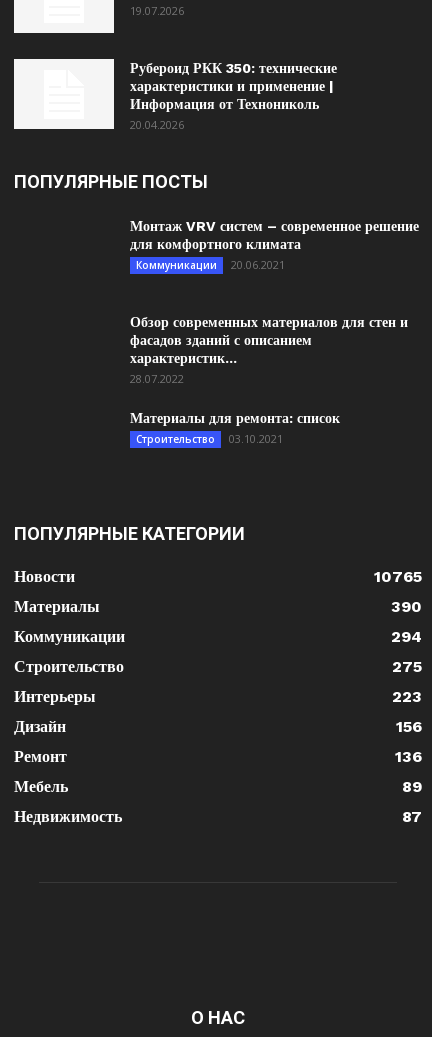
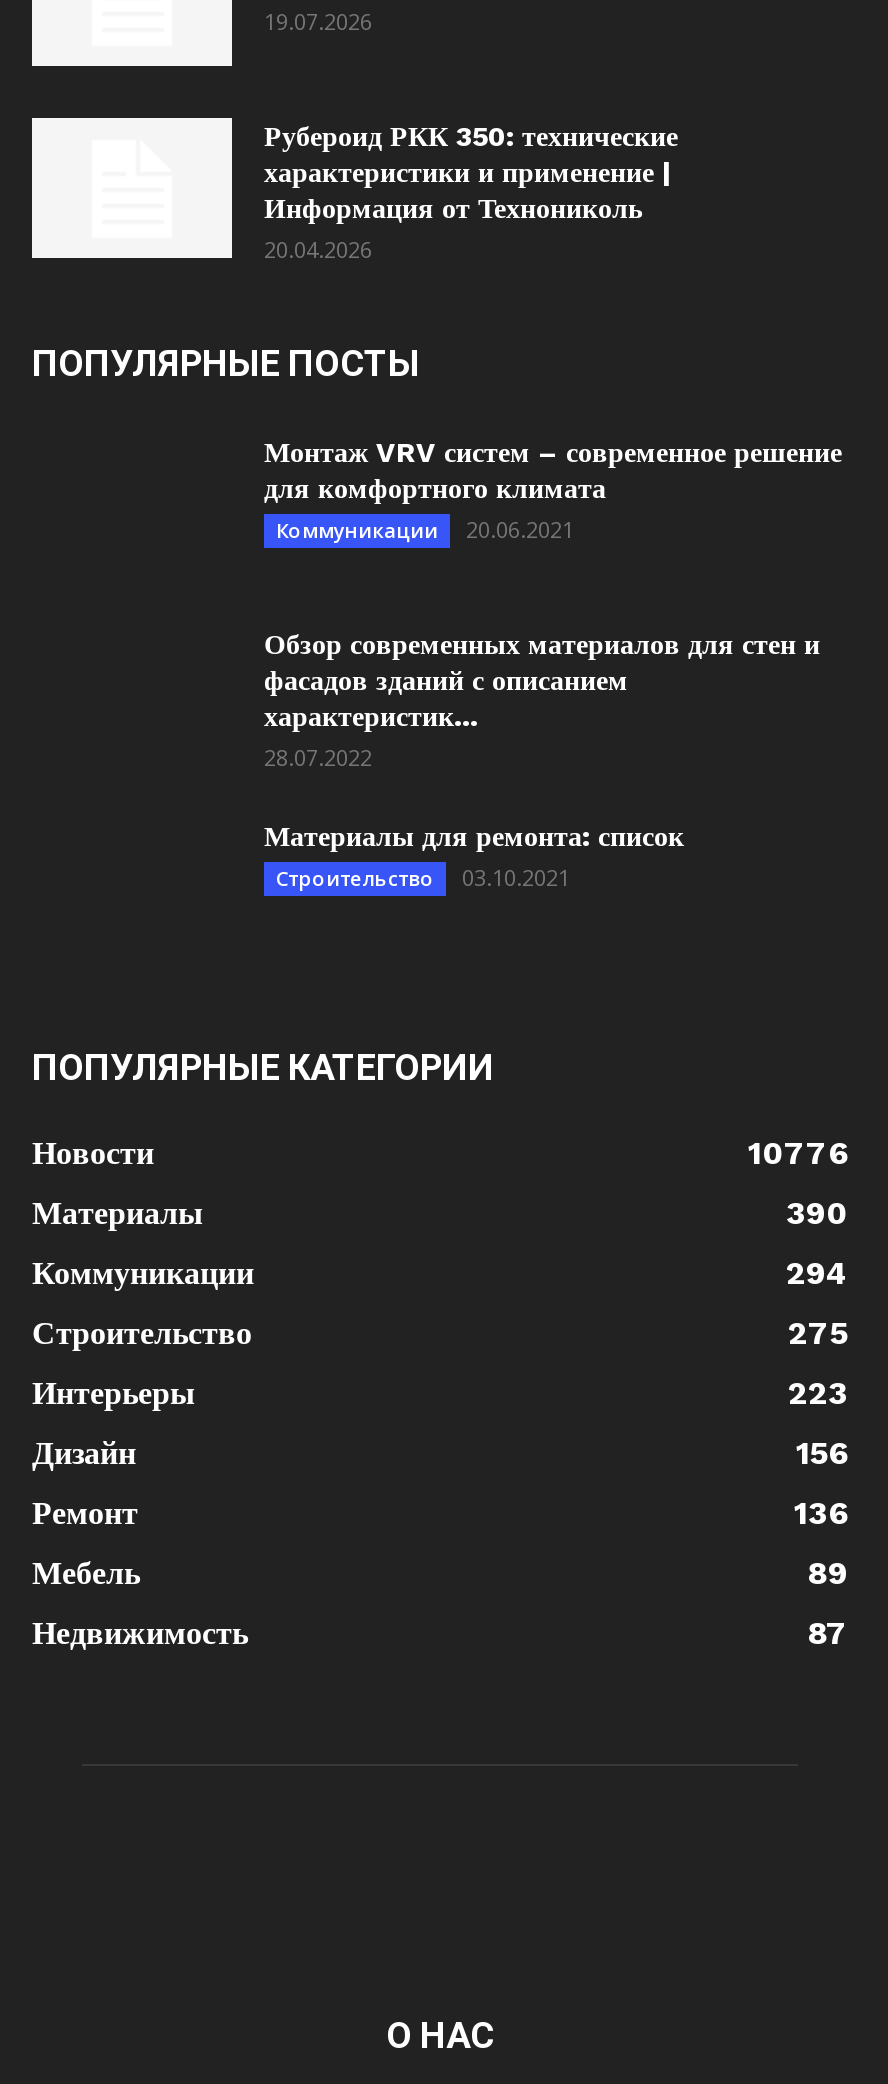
[374,567,422,586] 10765 -> [748,1134,848,1172] 10776

